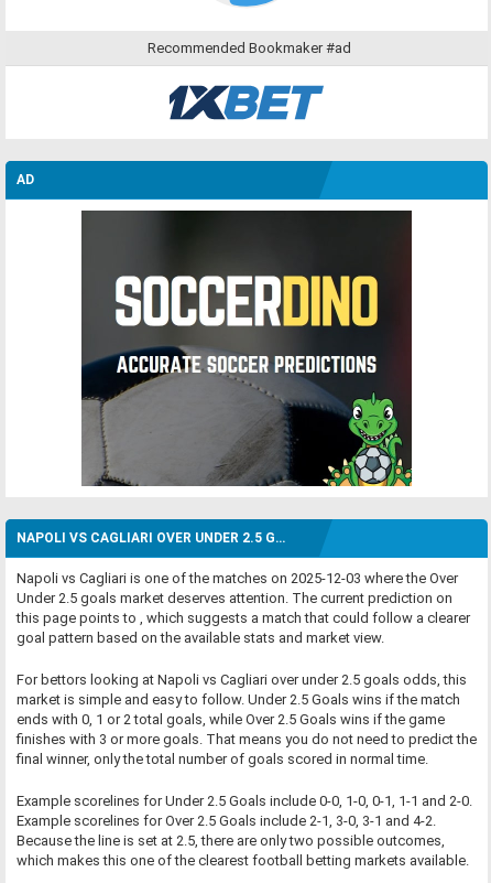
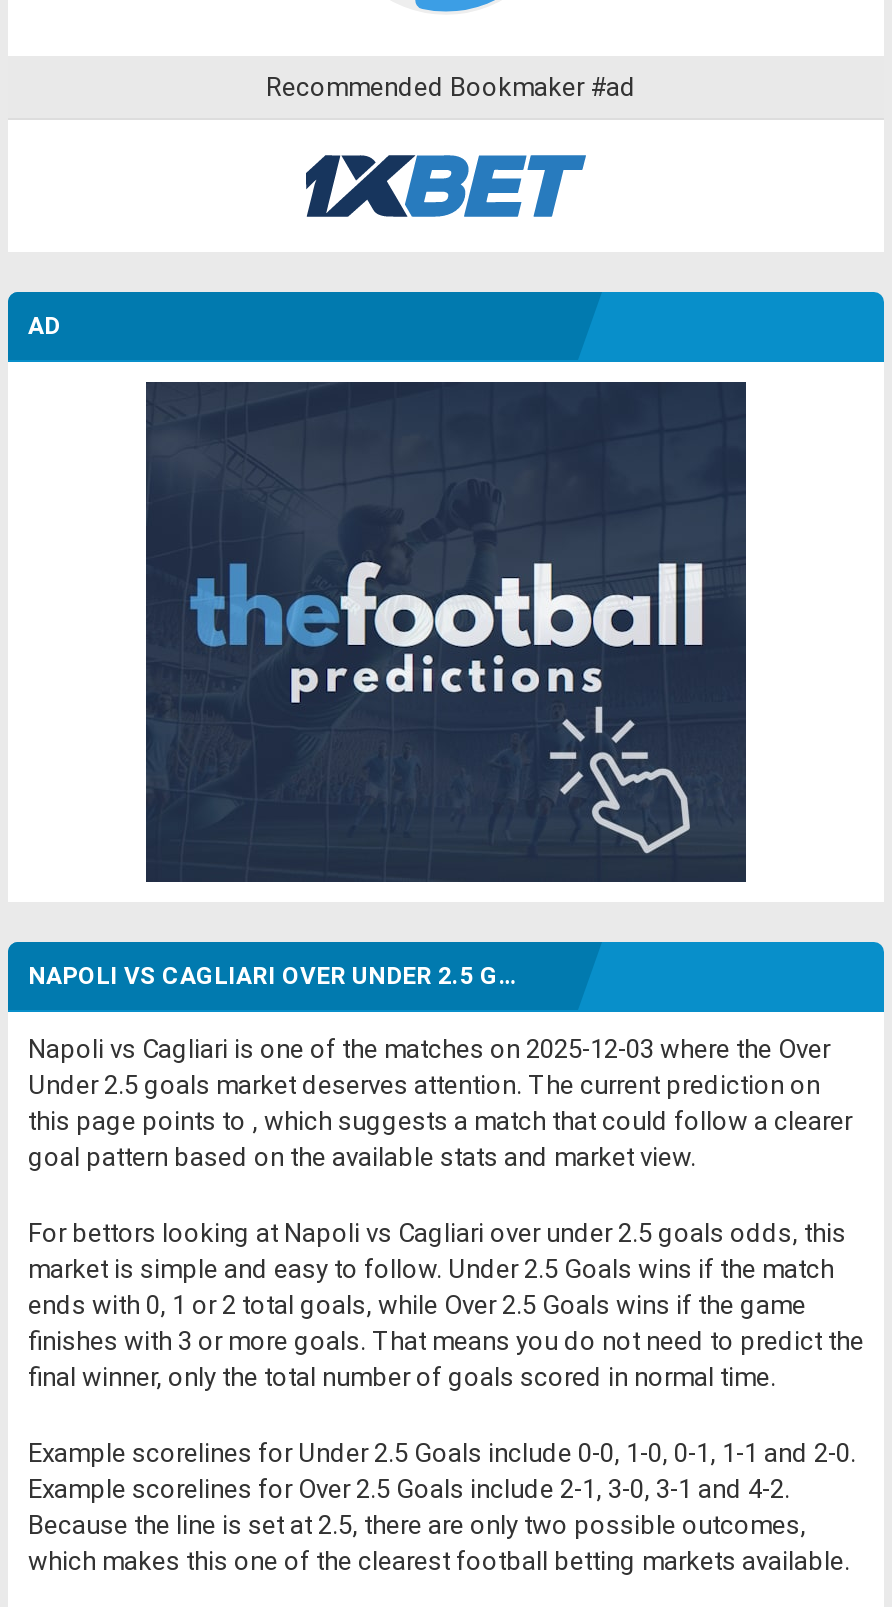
[81,211,413,487] [image] -> [146,382,748,884] [image]

